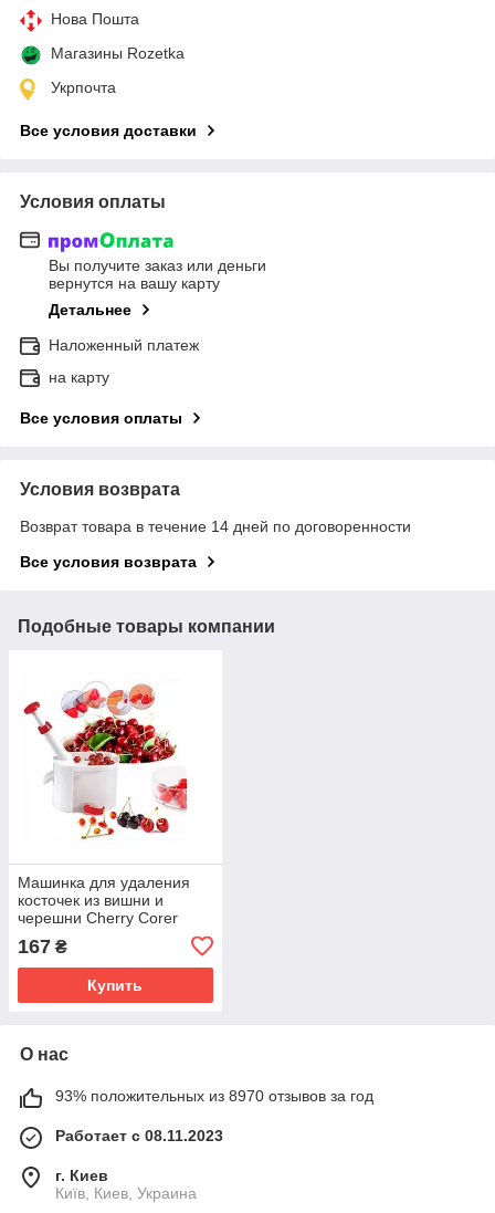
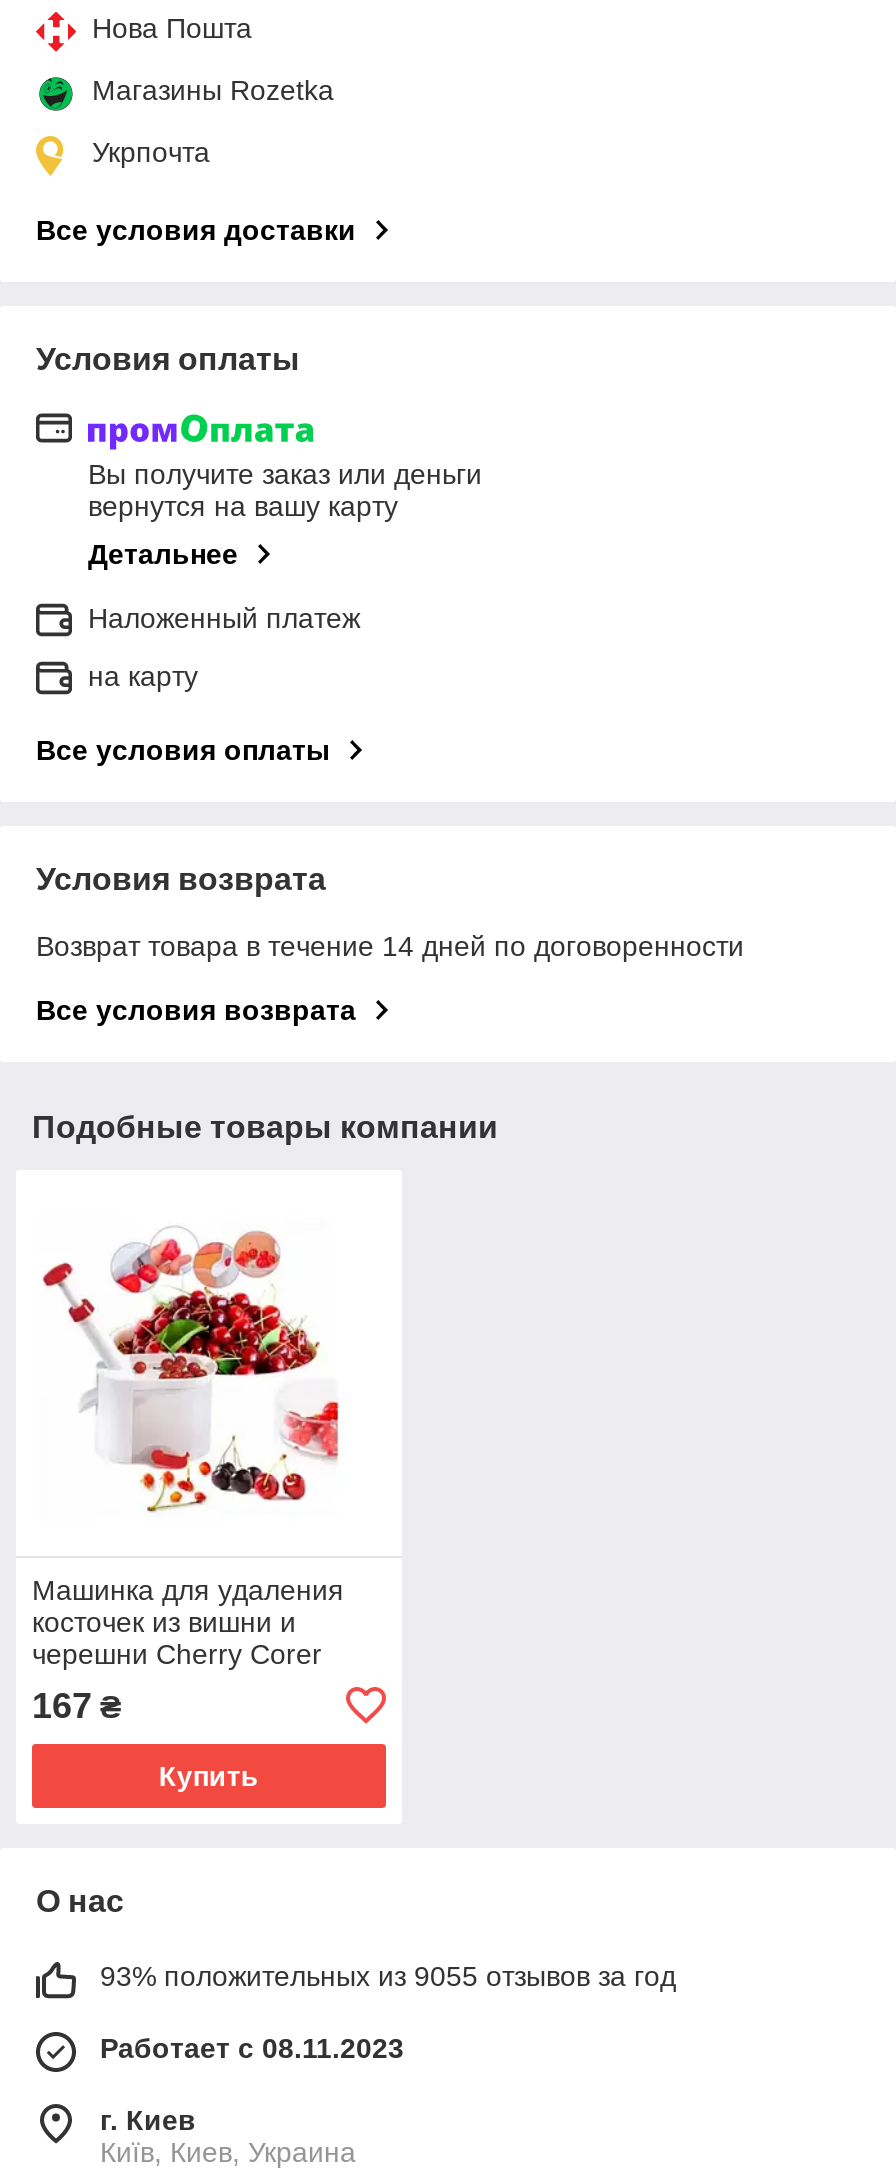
[55,1087,373,1104] 93% положительных из 8970 отзывов за год -> [100,1960,676,1992] 93% положительных из 9055 отзывов за год

